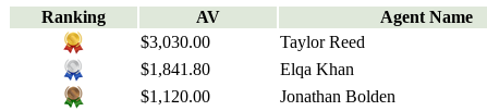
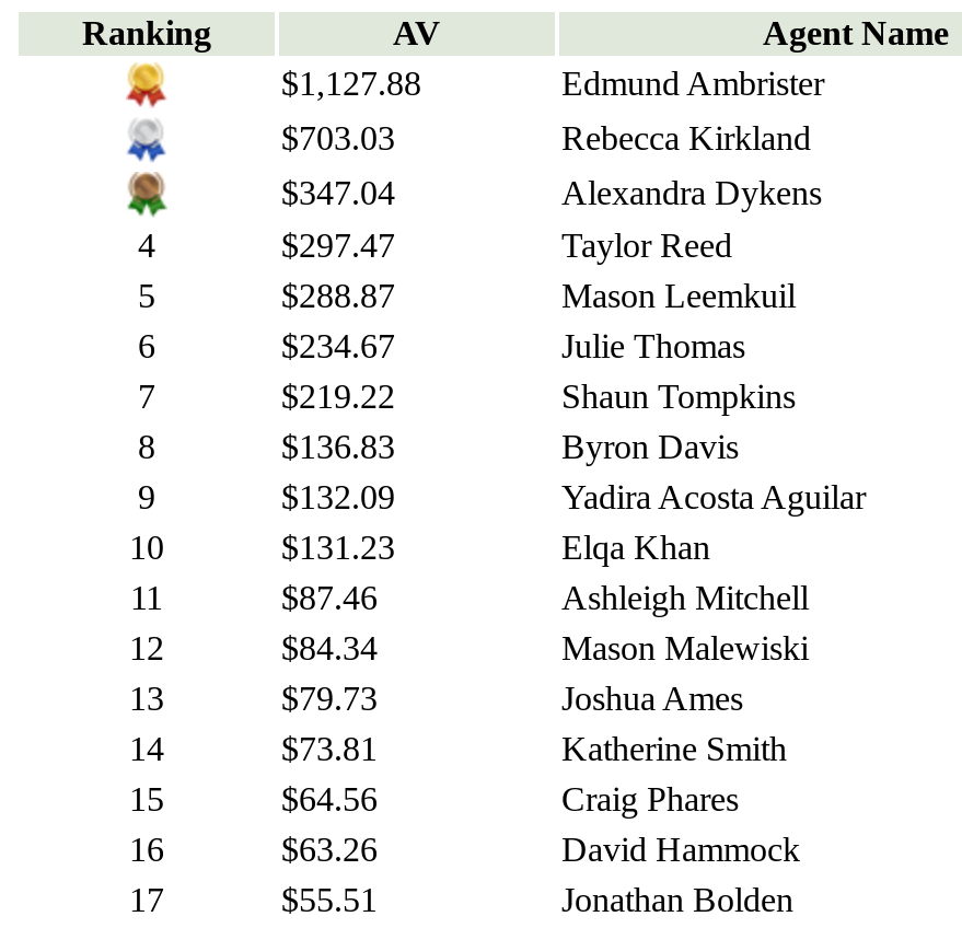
[141,33,210,51] $3,030.00 -> [138,65,824,264] $1,127.88 | Edmund Ambrister | $703.03 | Rebecca Kirkland | $347.04 | Alexandra Dykens | 4 | $297.47
[141,60,210,78] $1,841.80 -> [129,277,866,566] 5 | $288.87 | Mason Leemkuil | 6 | $234.67 | Julie Thomas | 7 | $219.22 | Shaun Tompkins | 8 | $136.83 | Byron Davis | 9 | $132.09 | Yadira Acosta Aguilar | 10 | $131.23
[141,87,210,106] $1,120.00 -> [129,579,809,918] 11 | $87.46 | Ashleigh Mitchell | 12 | $84.34 | Mason Malewiski | 13 | $79.73 | Joshua Ames | 14 | $73.81 | Katherine Smith | 15 | $64.56 | Craig Phares | 16 | $63.26 | David Hammock | 17 | $55.51

